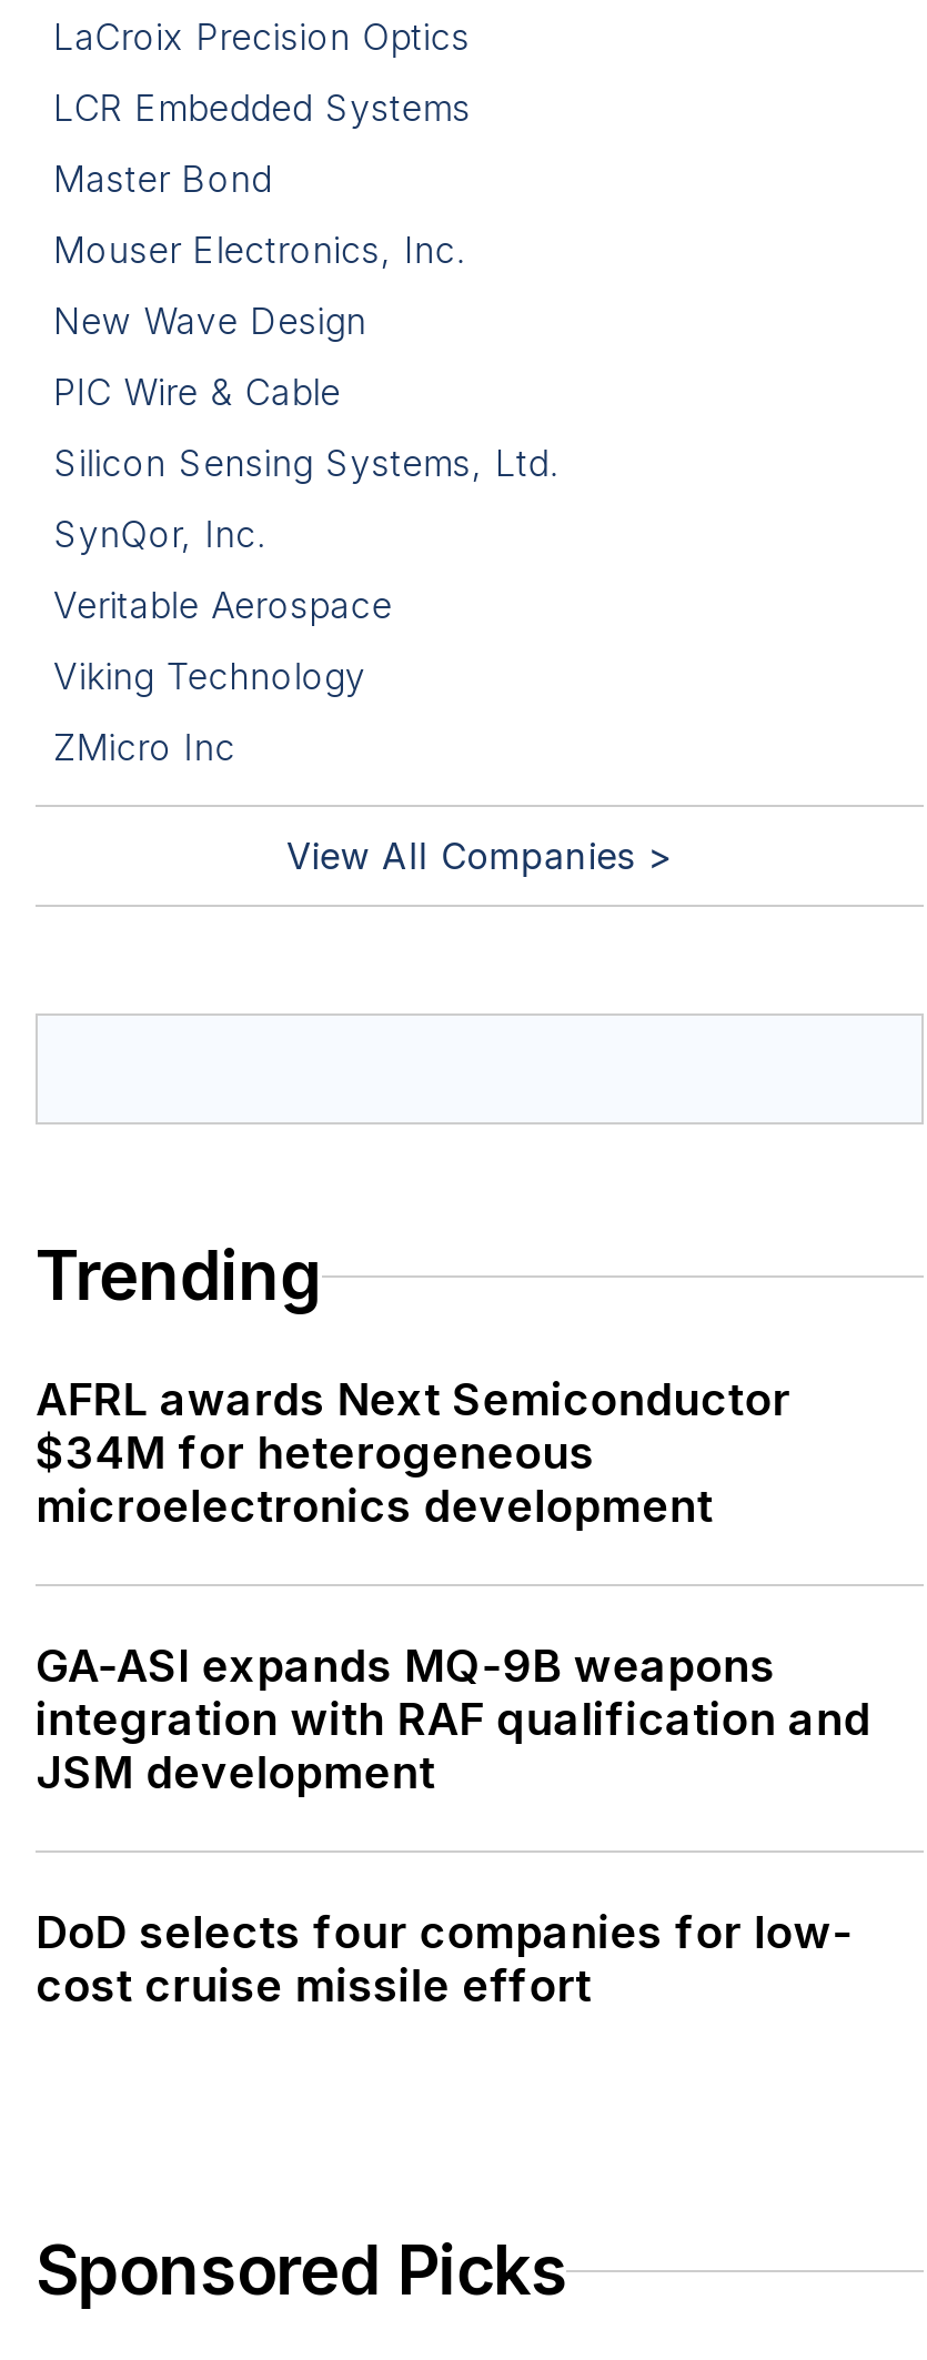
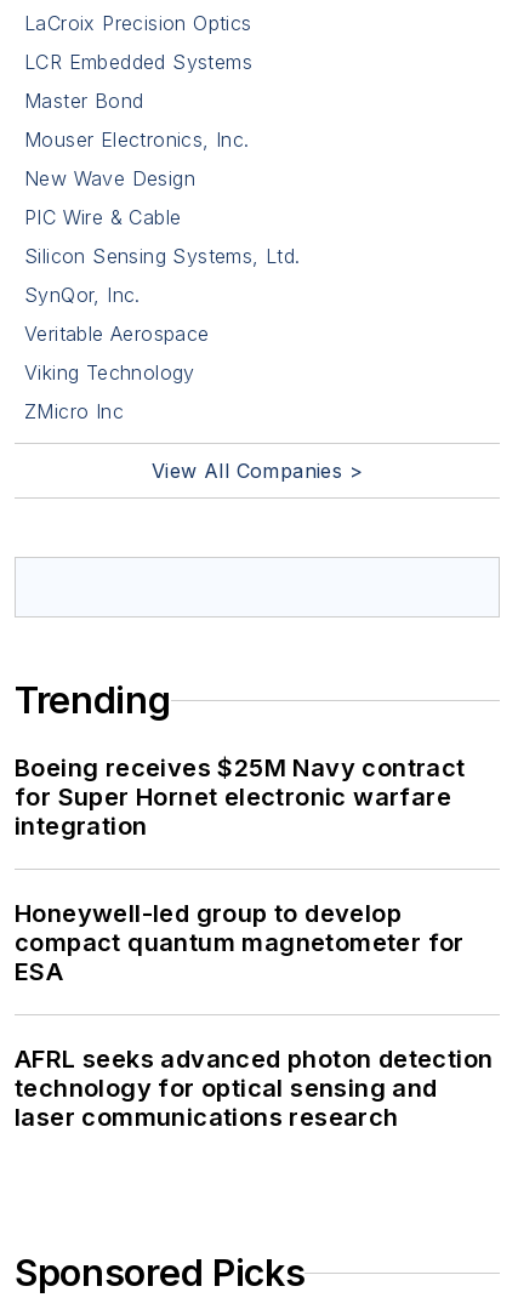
[36,1374,790,1533] AFRL awards Next Semiconductor | $34M for heterogeneous | microelectronics development -> [15,754,465,841] Boeing receives $25M Navy contract | for Super Hornet electronic warfare | integration
[36,1640,871,1800] GA-ASI expands MQ-9B weapons | integration with RAF qualification and | JSM development -> [15,899,464,987] Honeywell-led group to develop | compact quantum magnetometer for | ESA
[36,1906,853,2013] DoD selects four companies for low- | cost cruise missile effort -> [15,1045,493,1132] AFRL seeks advanced photon detection | technology for optical sensing and | laser communications research

